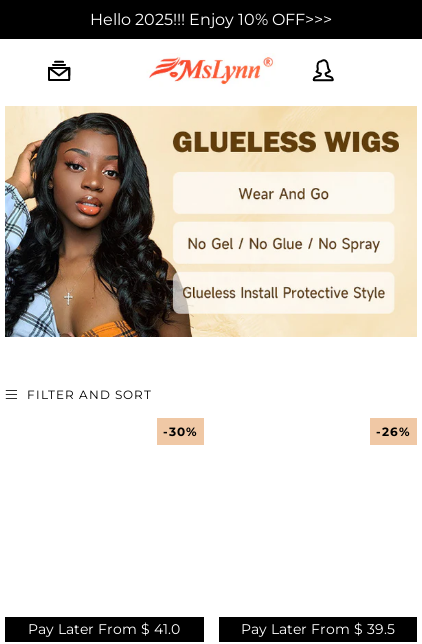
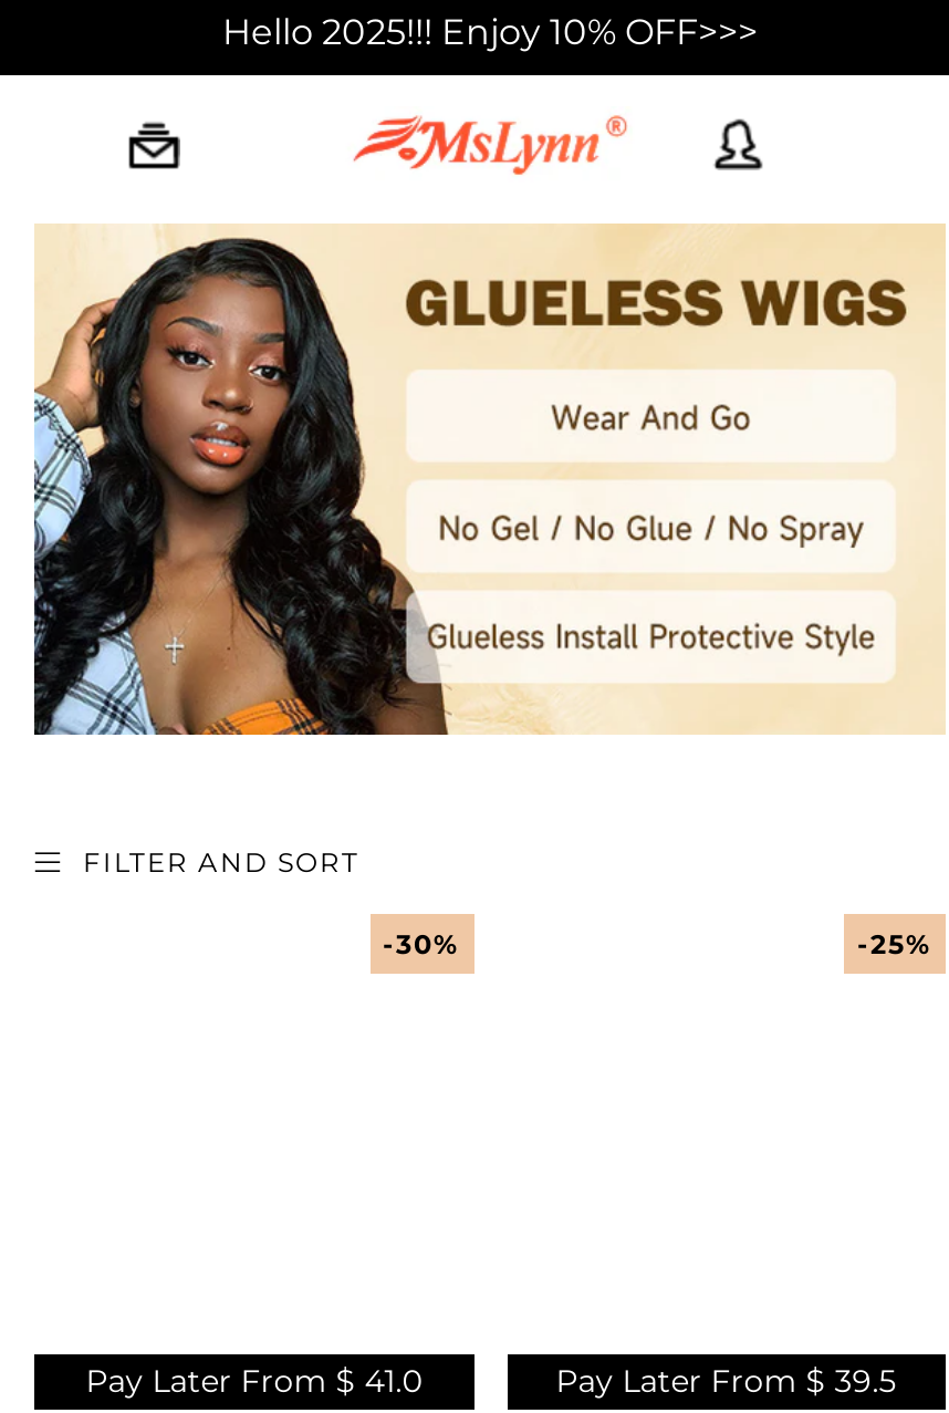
[376,424,411,439] -26% -> [857,928,932,961] -25%

